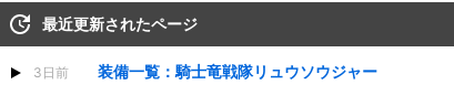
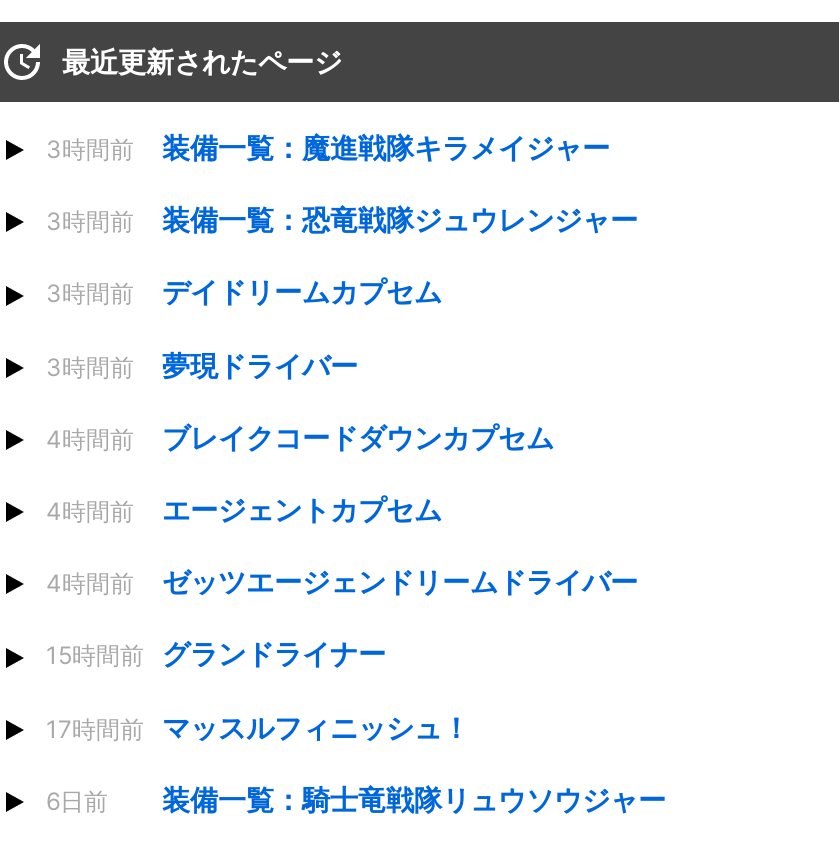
[33,64,69,81] 3日前 -> [46,130,638,815] 3時間前 | 装備一覧：魔進戦隊キラメイジャー | 3時間前 | 装備一覧：恐竜戦隊ジュウレンジャー | 3時間前 | デイドリームカプセム | 3時間前 | 夢現ドライバー | 4時間前 | ブレイクコードダウンカプセム | 4時間前 | エージェントカプセム | 4時間前 | ゼッツエージェンドリームドライバー | 15時間前 グランドライナー | 17時間前 マッスルフィニッシュ！ | 6日前

